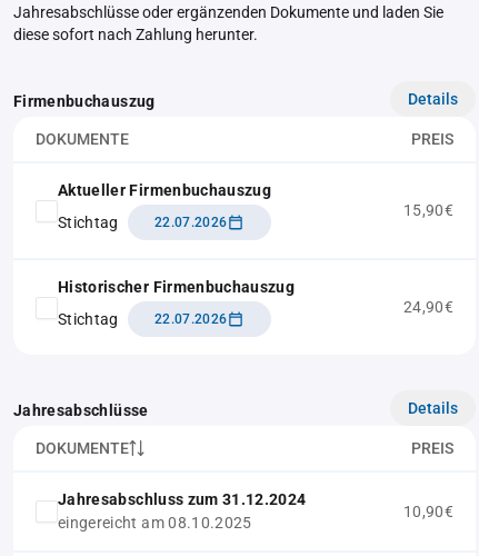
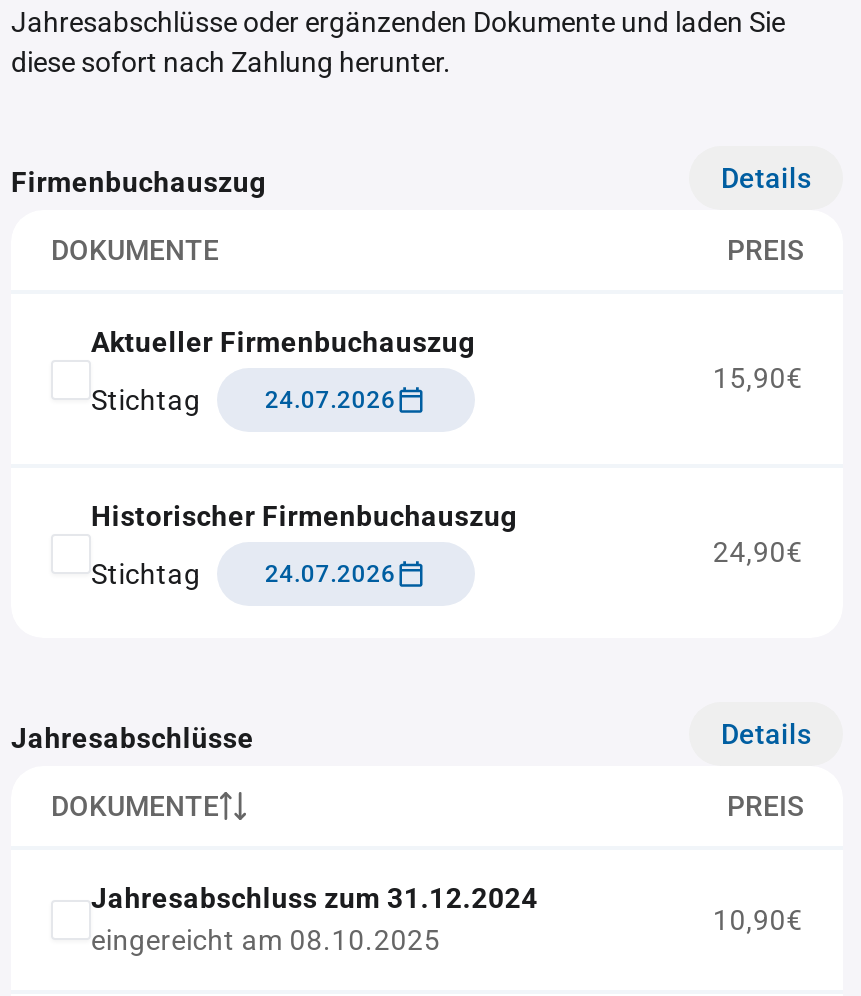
[154,215,227,230] 22.07.2026 -> [265,386,396,414] 24.07.2026
[154,311,227,327] 22.07.2026 -> [265,560,396,588] 24.07.2026

